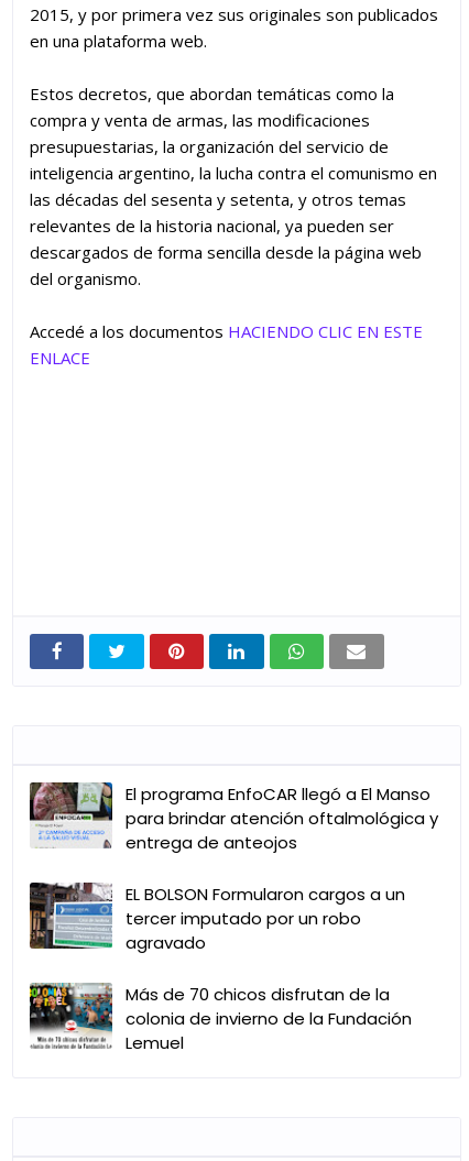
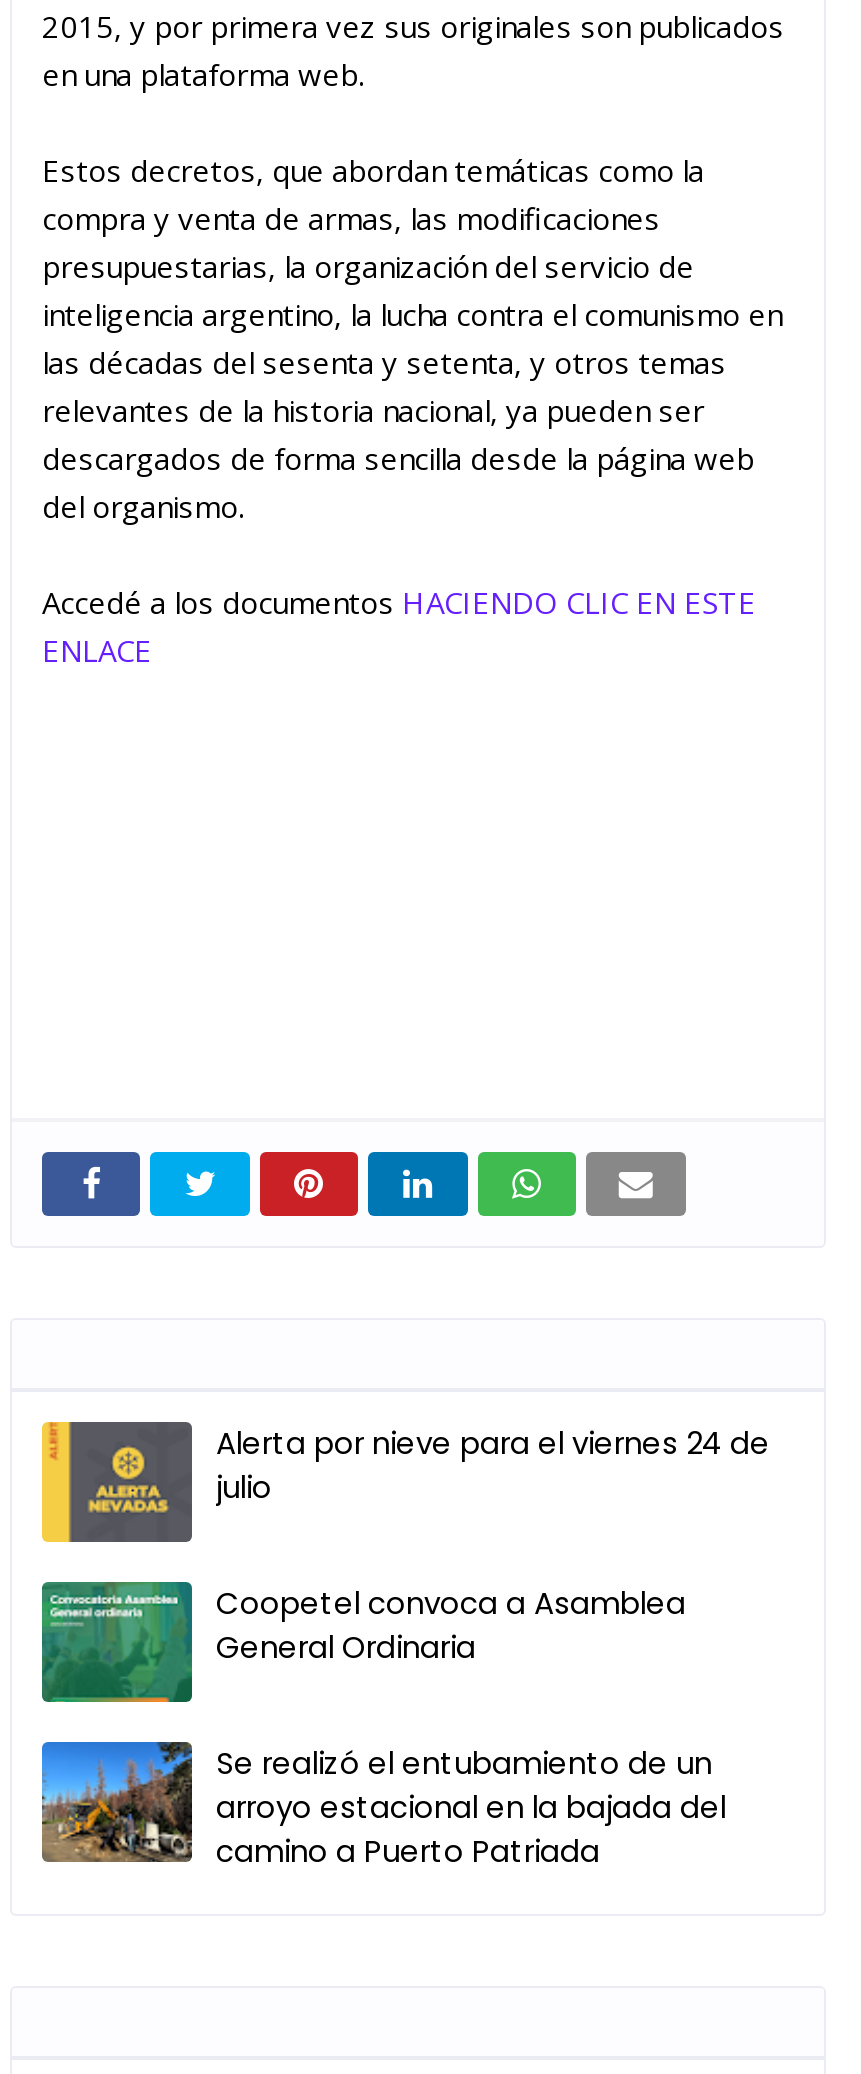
[29,781,438,854] [image] | El programa EnfoCAR llegó a El Manso | para brindar atención oftalmológica y | entrega de anteojos -> [40,1420,770,1544] [image] | Alerta por nieve para el viernes 24 de | julio
[29,881,405,954] [image] | EL BOLSON Formularon cargos a un | tercer imputado por un robo | agravado -> [40,1580,686,1704] [image] | Coopetel convoca a Asamblea | General Ordinaria
[29,982,412,1054] [image] | Más de 70 chicos disfrutan de la | colonia de invierno de la Fundación | Lemuel -> [40,1740,726,1872] [image] | Se realizó el entubamiento de un | arroyo estacional en la bajada del | camino a Puerto Patriada

